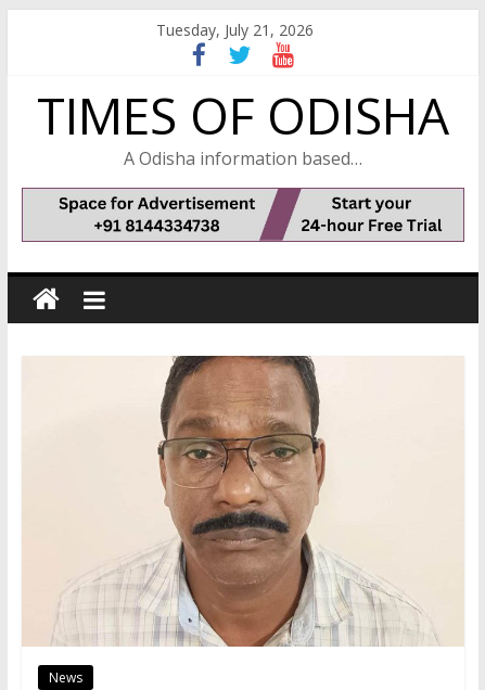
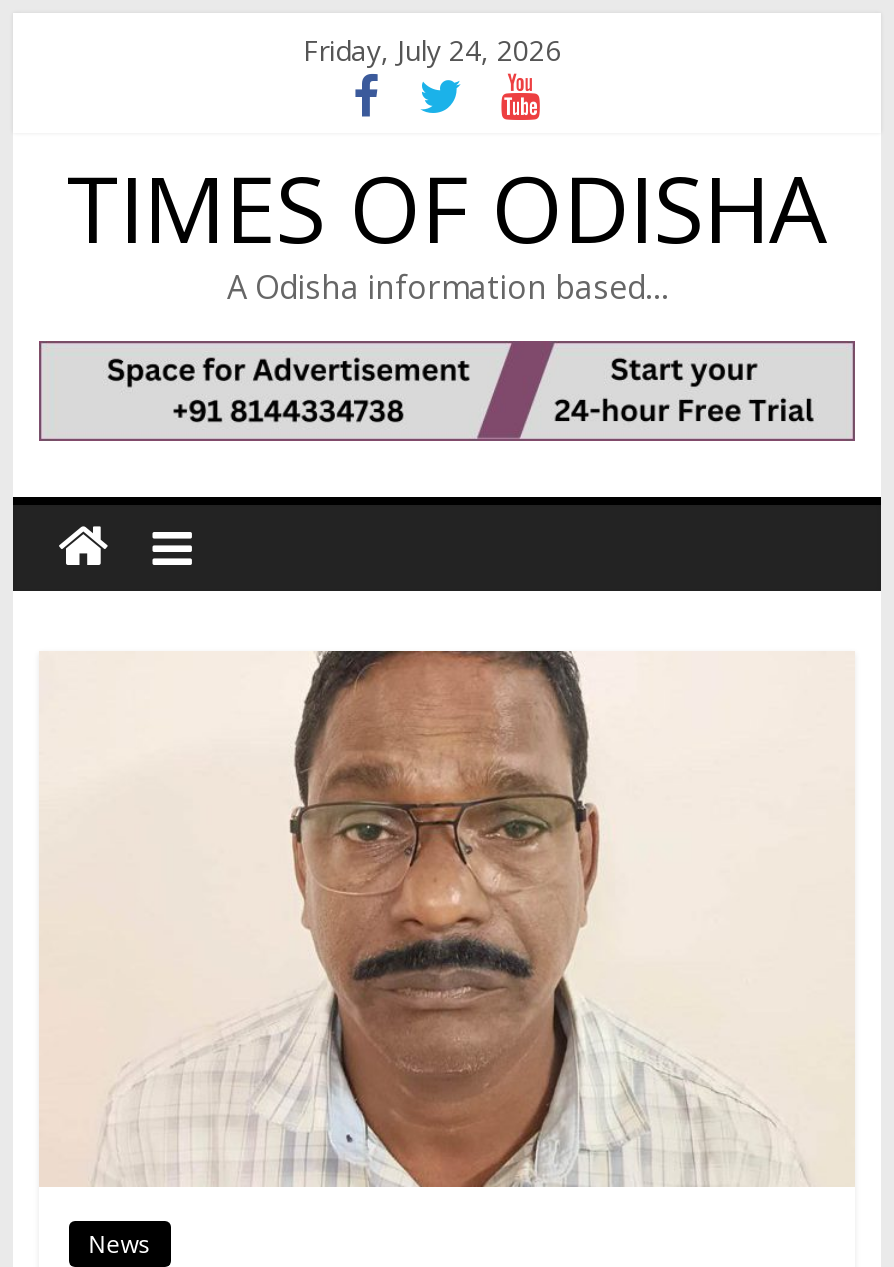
[156,20,314,40] Tuesday, July 21, 2026 -> [303,31,561,69] Friday, July 24, 2026

